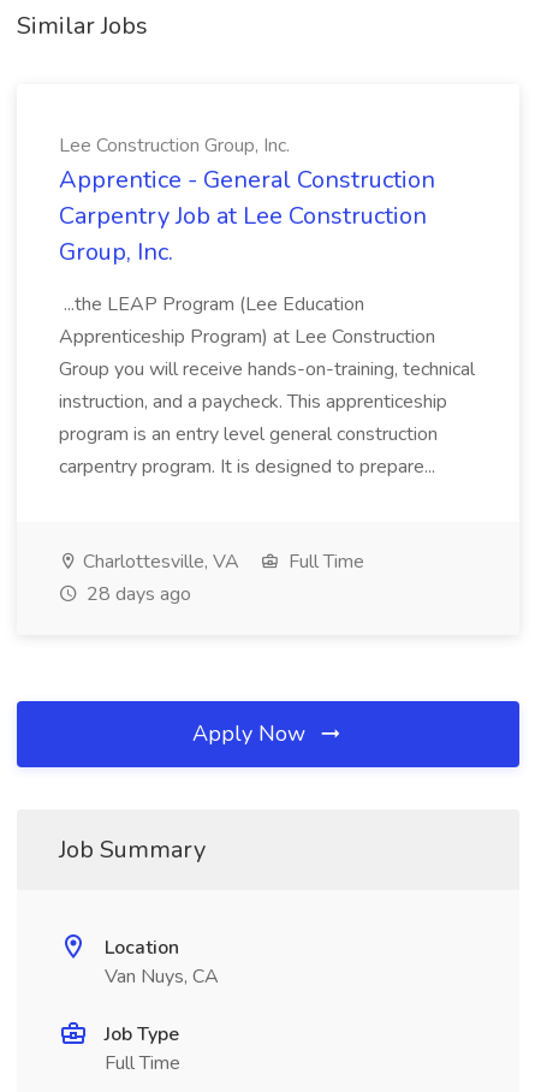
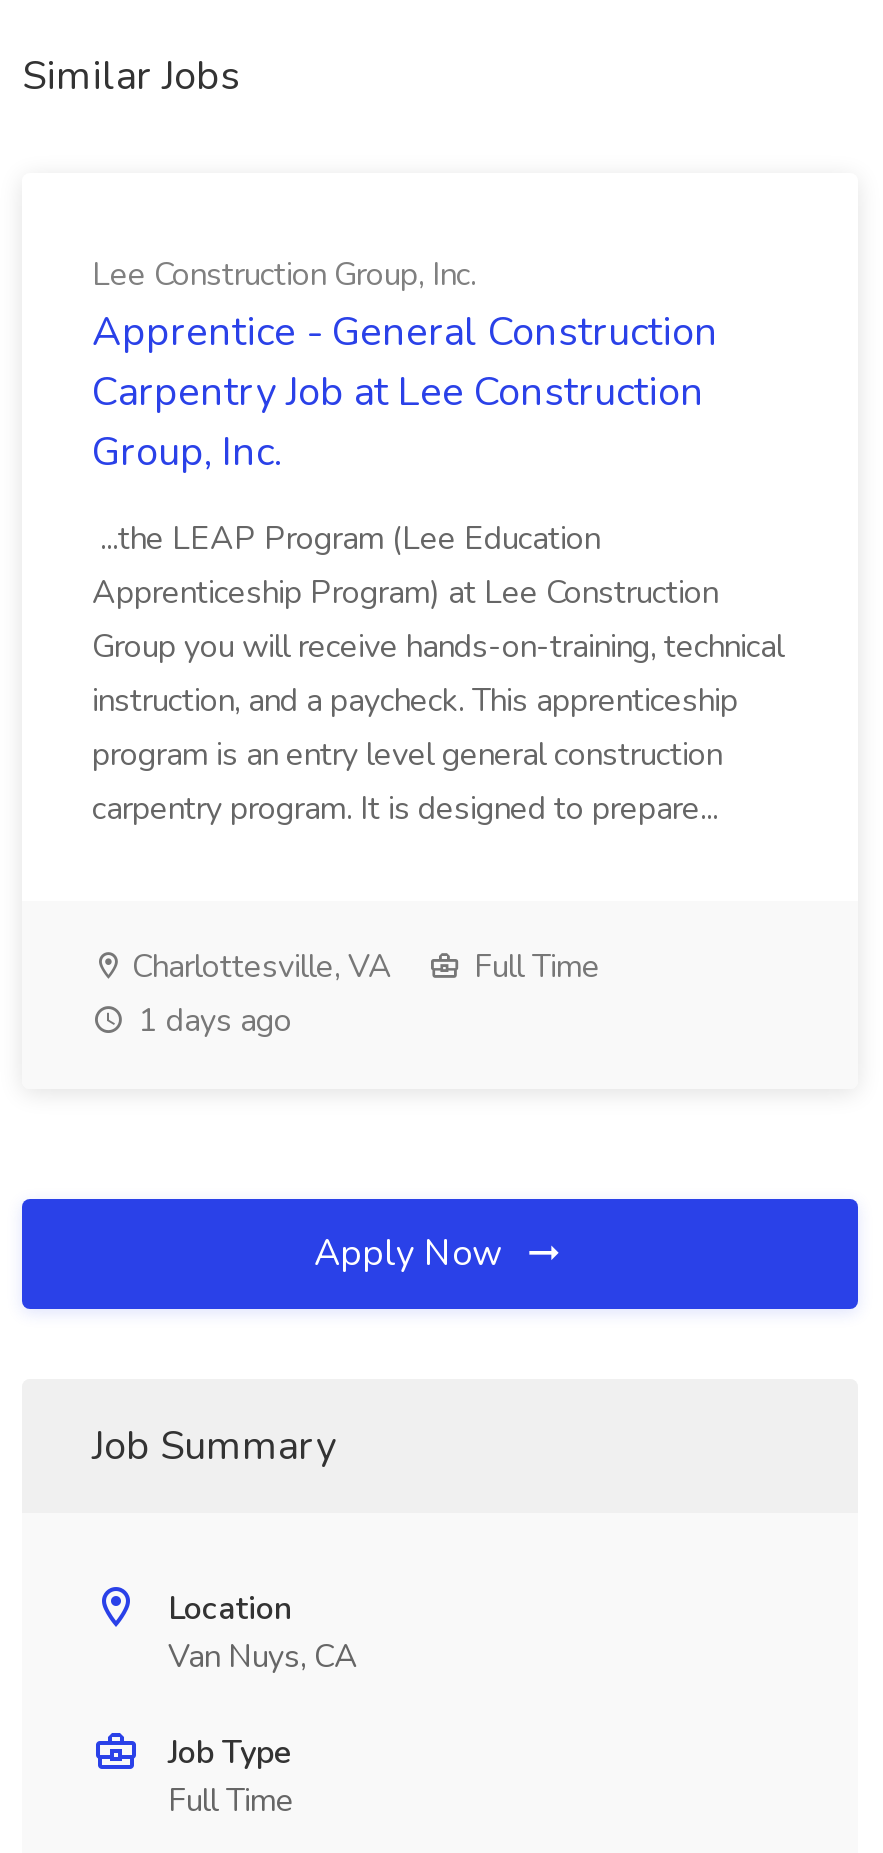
[82,581,191,607] 28 days ago -> [130,999,292,1043] 1 days ago

